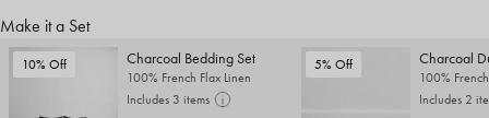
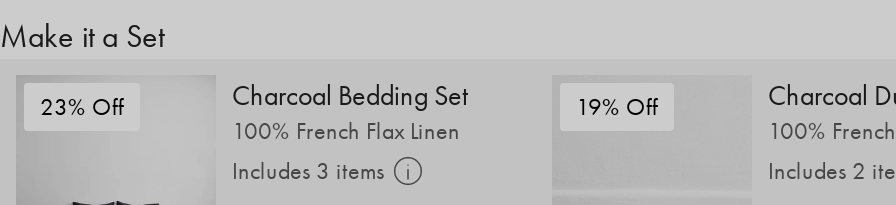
[22,56,67,73] 10% Off -> [40,91,124,123] 23% Off
[314,56,353,73] 5% Off -> [576,91,658,123] 19% Off

